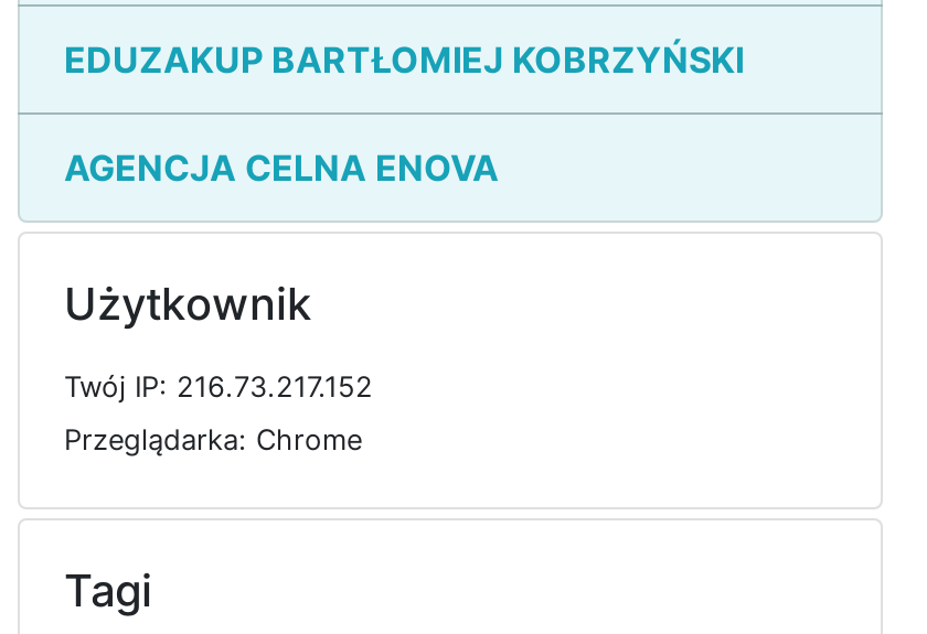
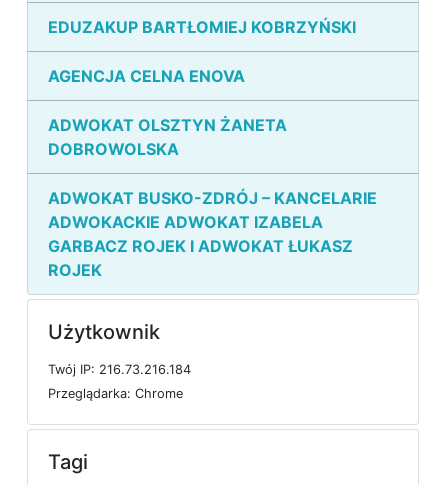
none -> [48,115,377,280] ADWOKAT OLSZTYN ŻANETA | DOBROWOLSKA | ADWOKAT BUSKO-ZDRÓJ – KANCELARIE | ADWOKACKIE ADWOKAT IZABELA | GARBACZ ROJEK I ADWOKAT ŁUKASZ | ROJEK
[64,371,373,404] Twó j I P: 216.73.217.152 -> [48,362,191,377] Twó j I P: 216.73.216.184

